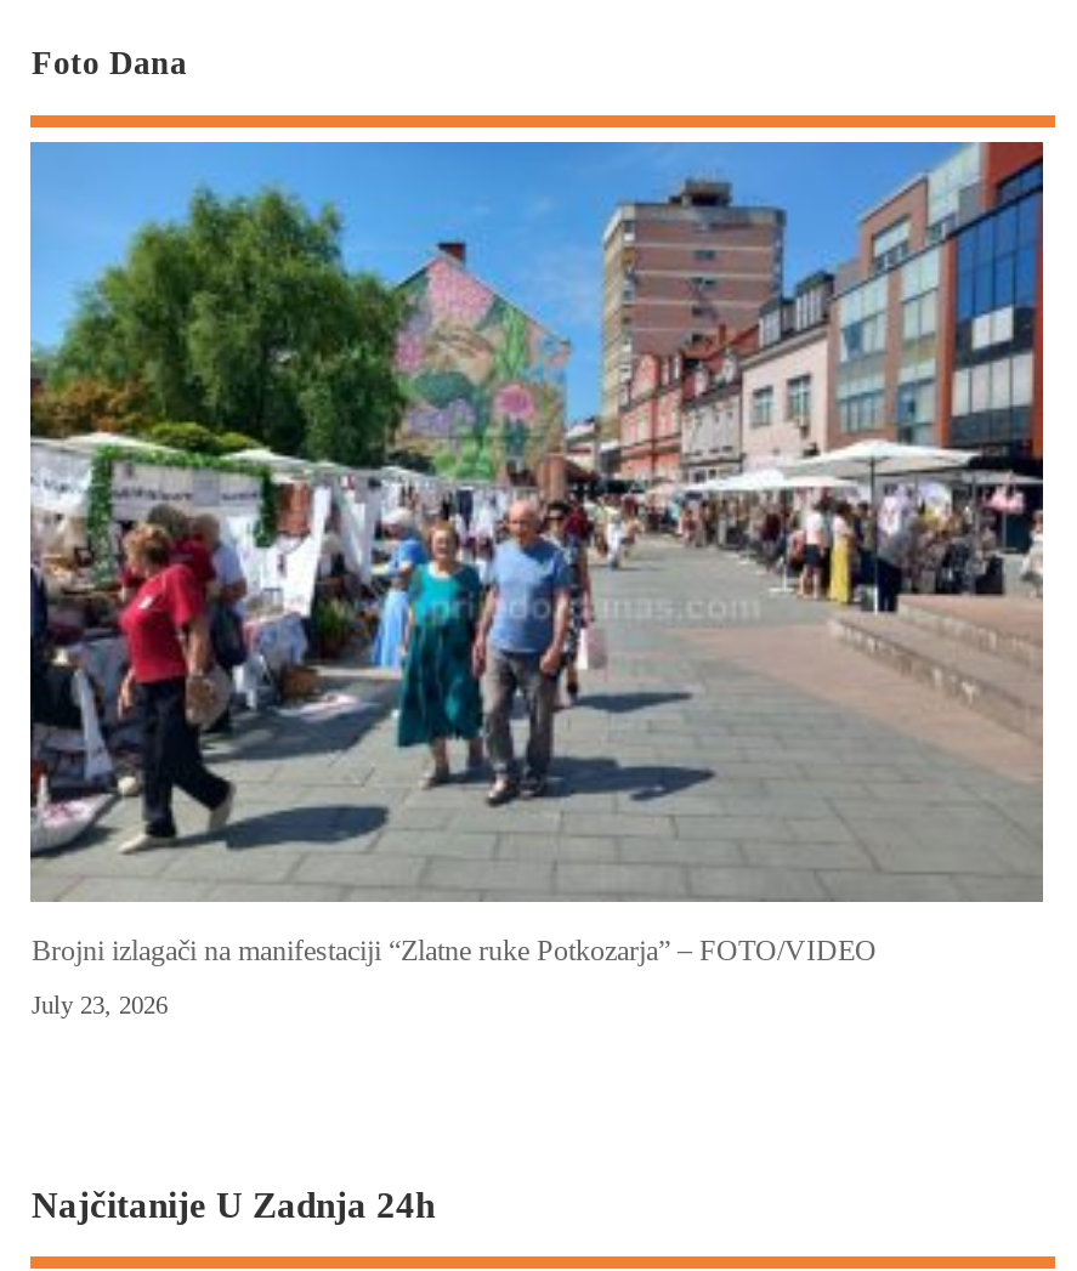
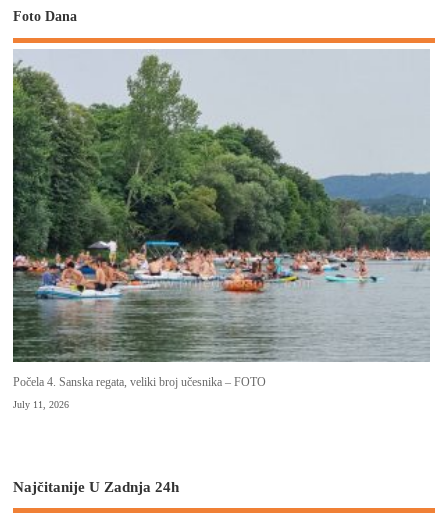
[28,140,1045,969] [image] | Brojni izlagači na manifestaciji “Zlatne ruke Potkozarja” – FOTO/VIDEO -> [12,49,431,389] [image] | Počela 4. Sanska regata, veliki broj učesnika – FOTO
[31,993,167,1020] July 23, 2026 -> [13,399,69,410] July 11, 2026

